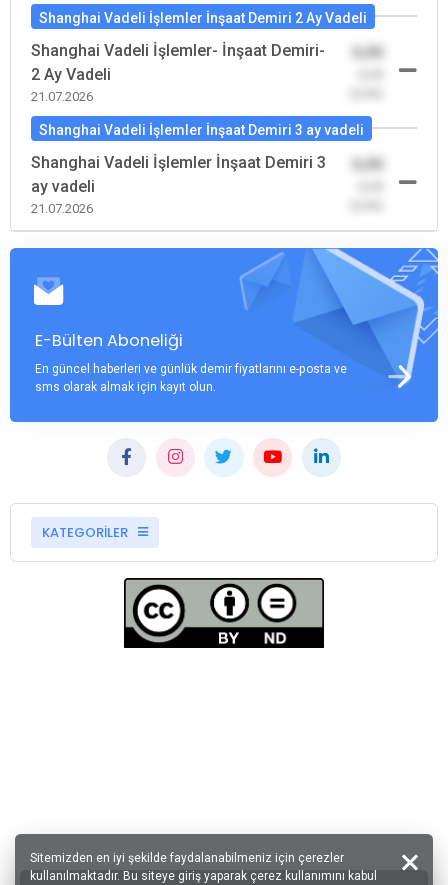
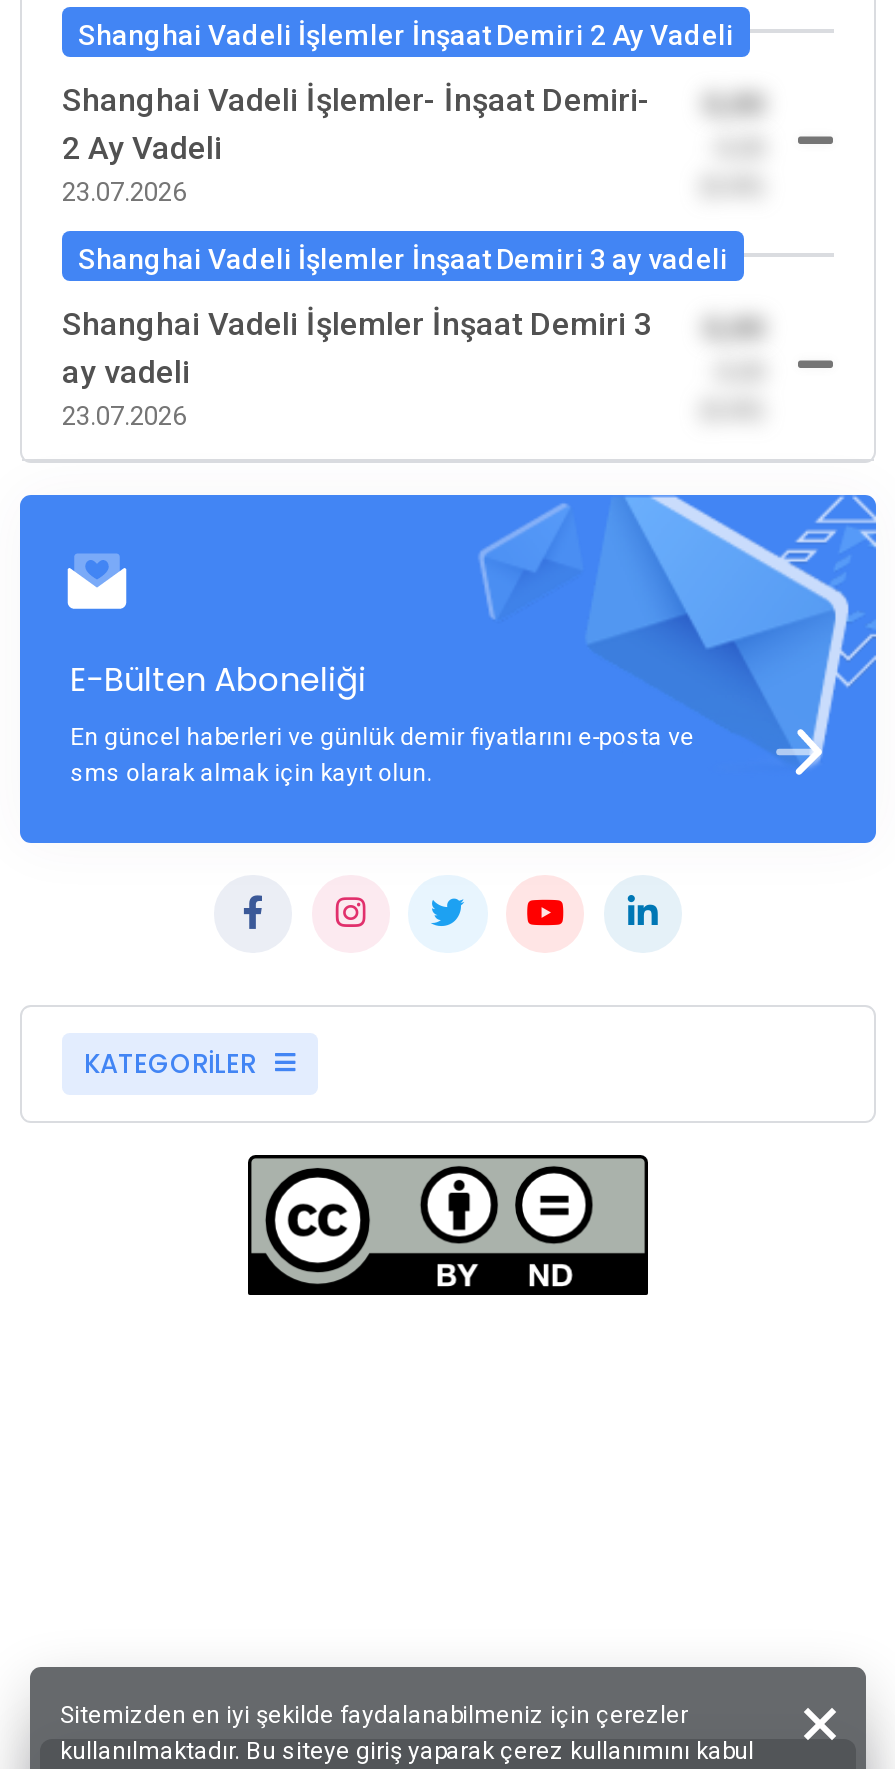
[31,89,93,104] 21.07.2026 -> [62,176,186,206] 23.07.2026
[31,201,93,216] 21.07.2026 -> [62,400,186,430] 23.07.2026

